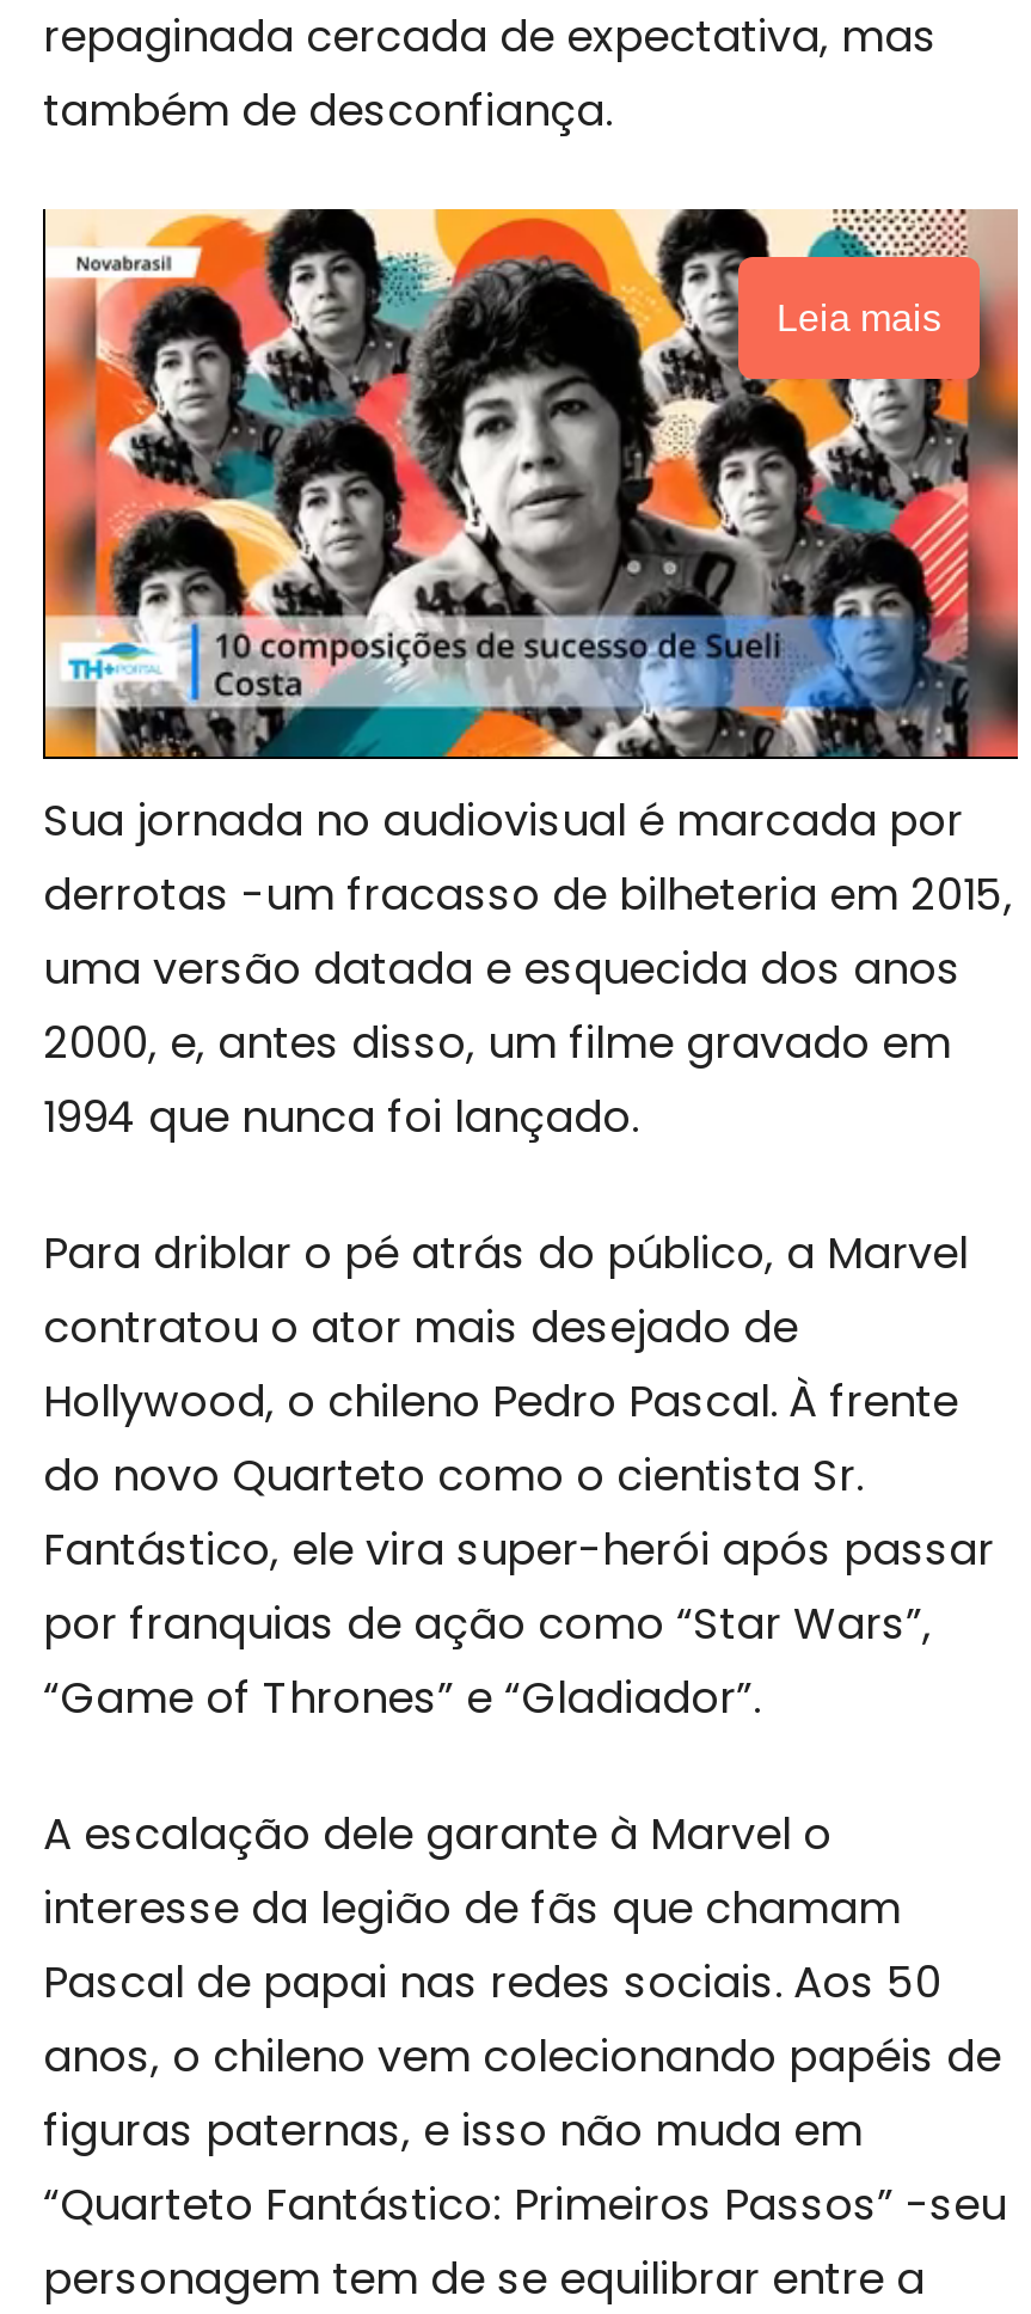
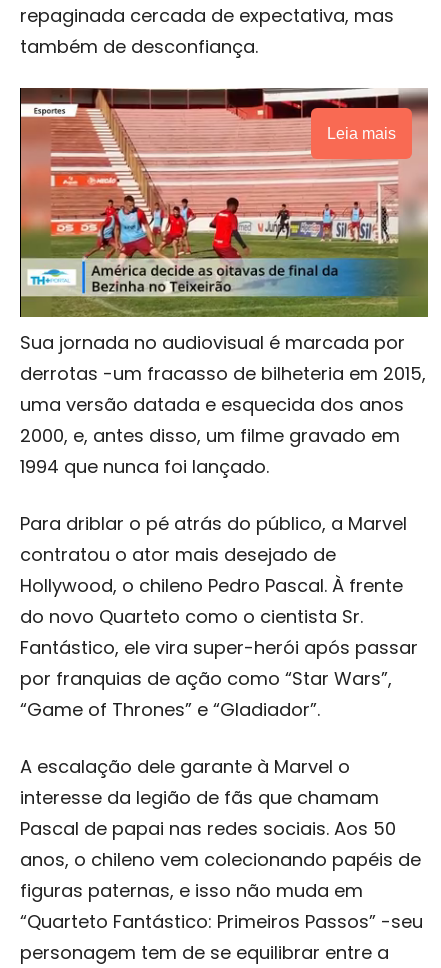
[43,206,1020,760] [image] -> [20,87,429,317] [image]

